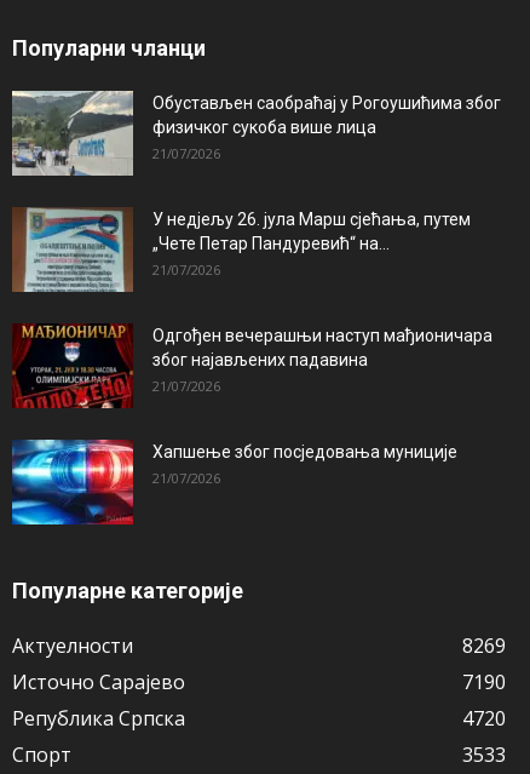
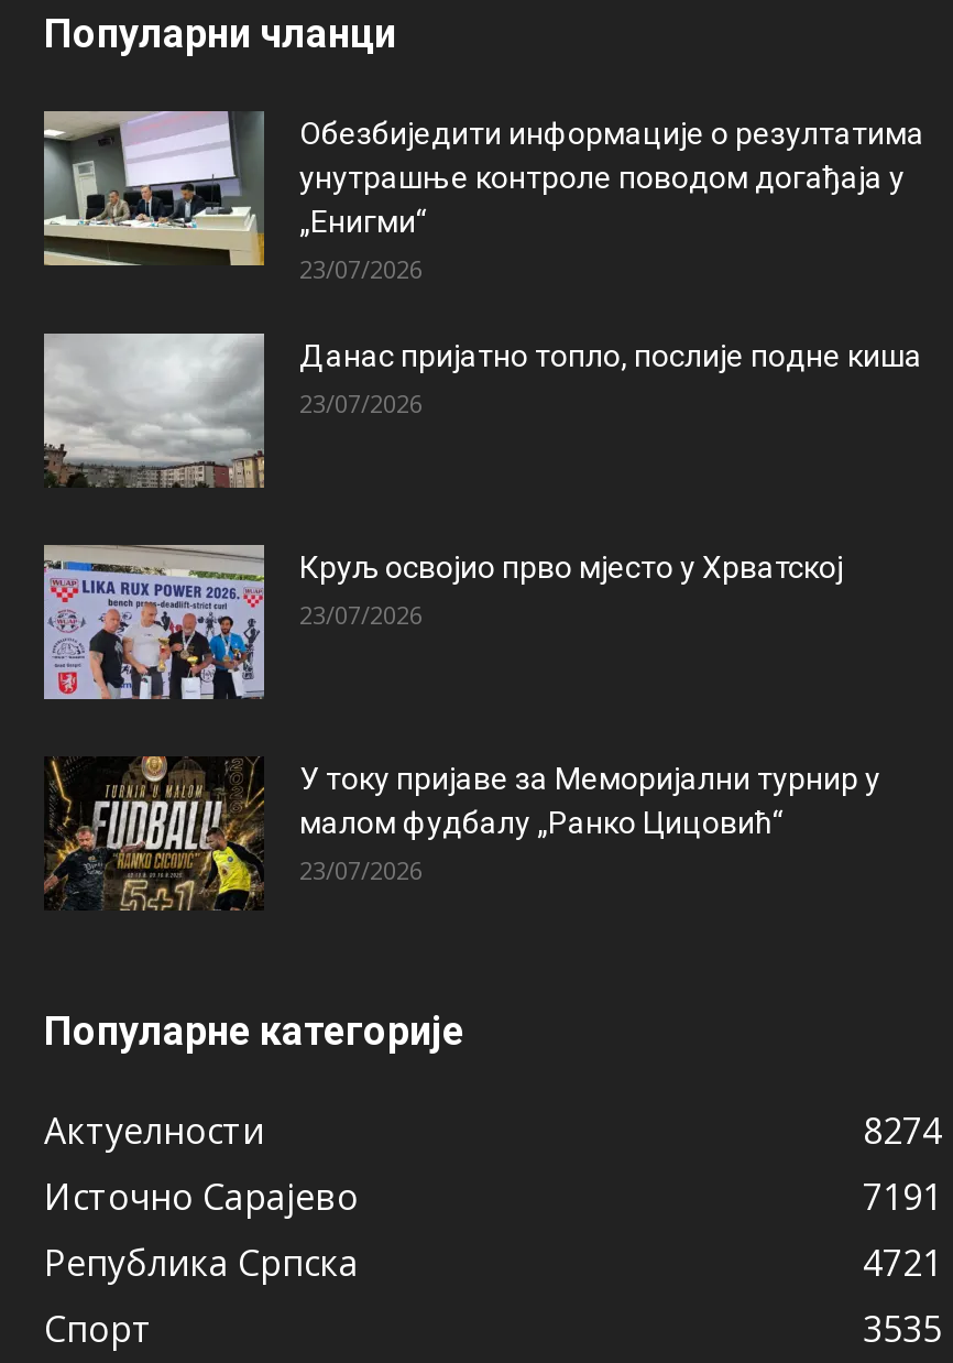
[12,90,501,177] [image] | Обустављен саобраћај у Рогоушићима због | физичког сукоба више лица | 21/07/2026 -> [44,111,924,285] [image] | Обезбиједити информације о резултатима | унутрашње контроле поводом догађаја у | „Енигми“ | 23/07/2026
[12,207,471,293] [image] | У недјељу 26. јула Марш сјећања, путем | „Чете Петар Пандуревић“ на... | 21/07/2026 -> [42,331,922,490] [image] | Данас пријатно топло, послије подне киша | 23/07/2026
[12,323,492,409] [image] | Одгођен вечерашњи наступ мађионичара | због најављених падавина | 21/07/2026 -> [42,543,843,701] [image] | Круљ освојио прво мјесто у Хрватској | 23/07/2026
[11,438,457,526] [image] | Хапшење због посједовања муниције | 21/07/2026 -> [42,754,880,913] [image] | У току пријаве за Меморијални турнир у | малом фудбалу „Ранко Цицовић“ | 23/07/2026
[462,632,506,659] 8269 -> [863,1106,942,1155] 8274
[462,668,506,695] 7190 -> [863,1172,942,1221] 7191
[462,705,506,731] 4720 -> [863,1238,942,1287] 4721
[462,741,506,768] 3533 -> [863,1304,942,1353] 3535

